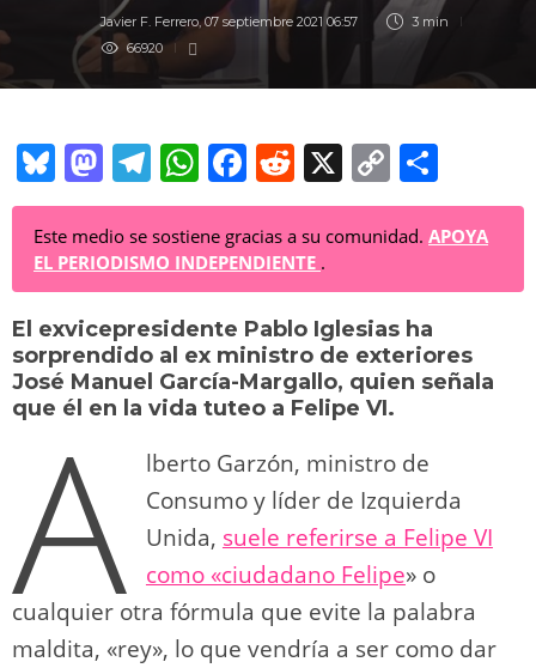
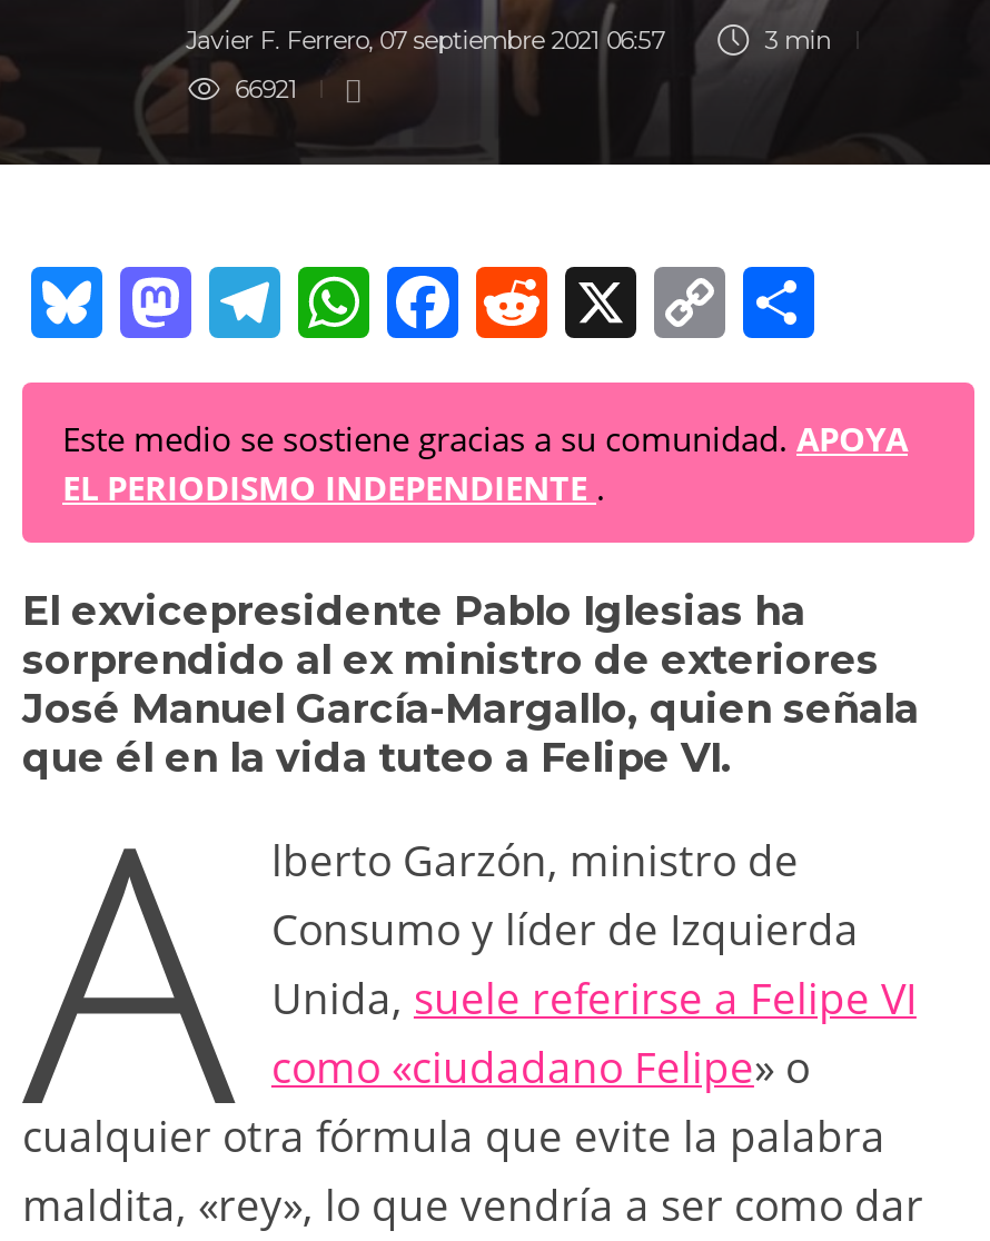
[123,40,162,56] 66920 -> [228,73,297,105] 66921

